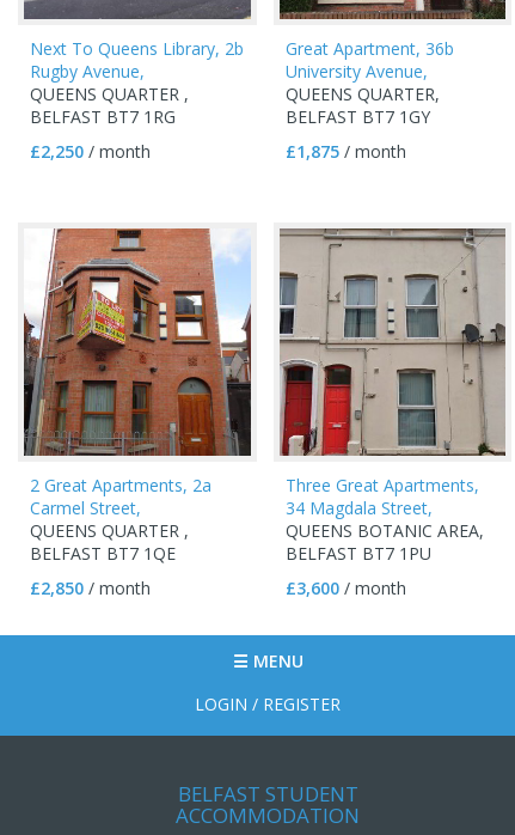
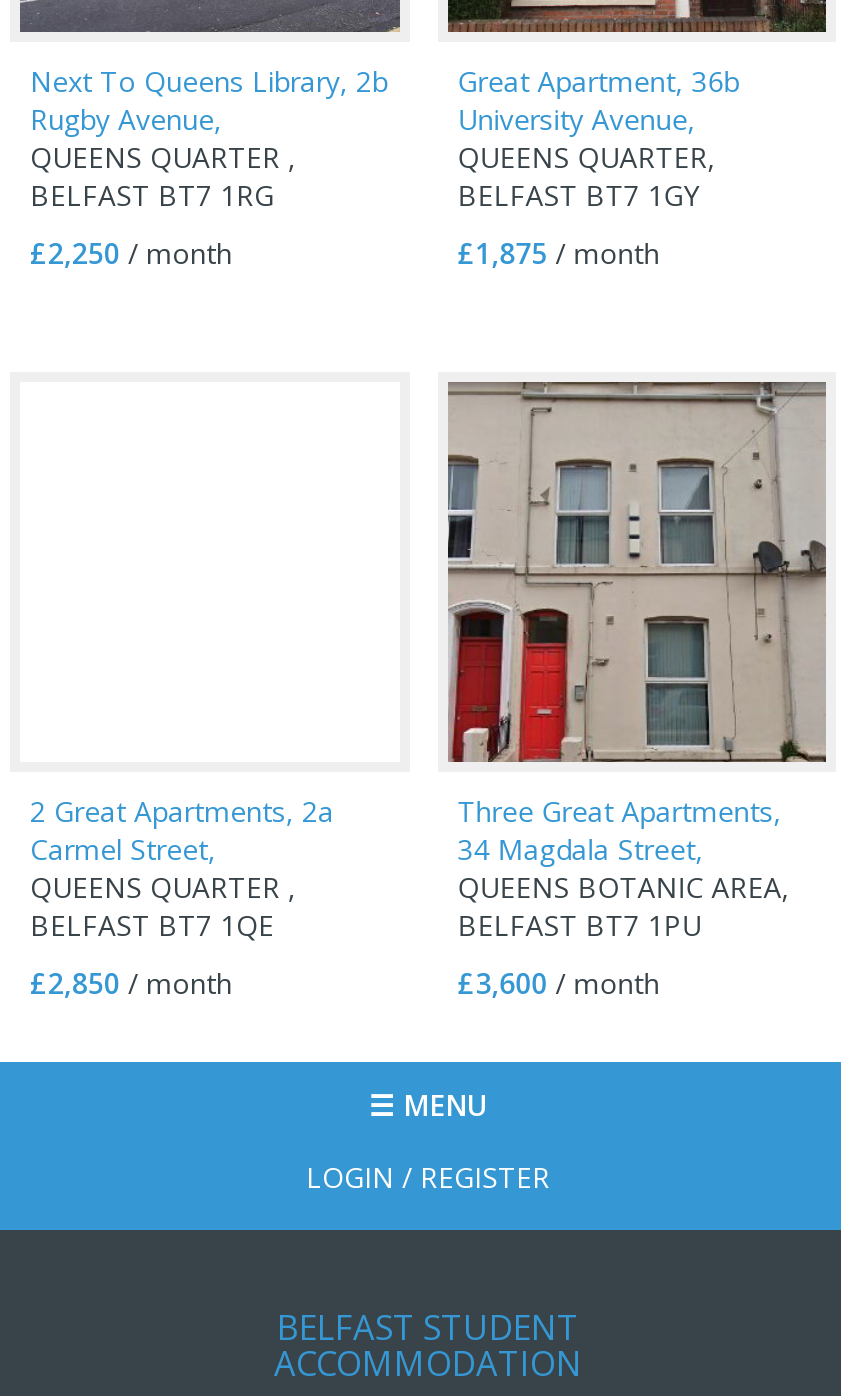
[23,227,252,457] [image] -> none

